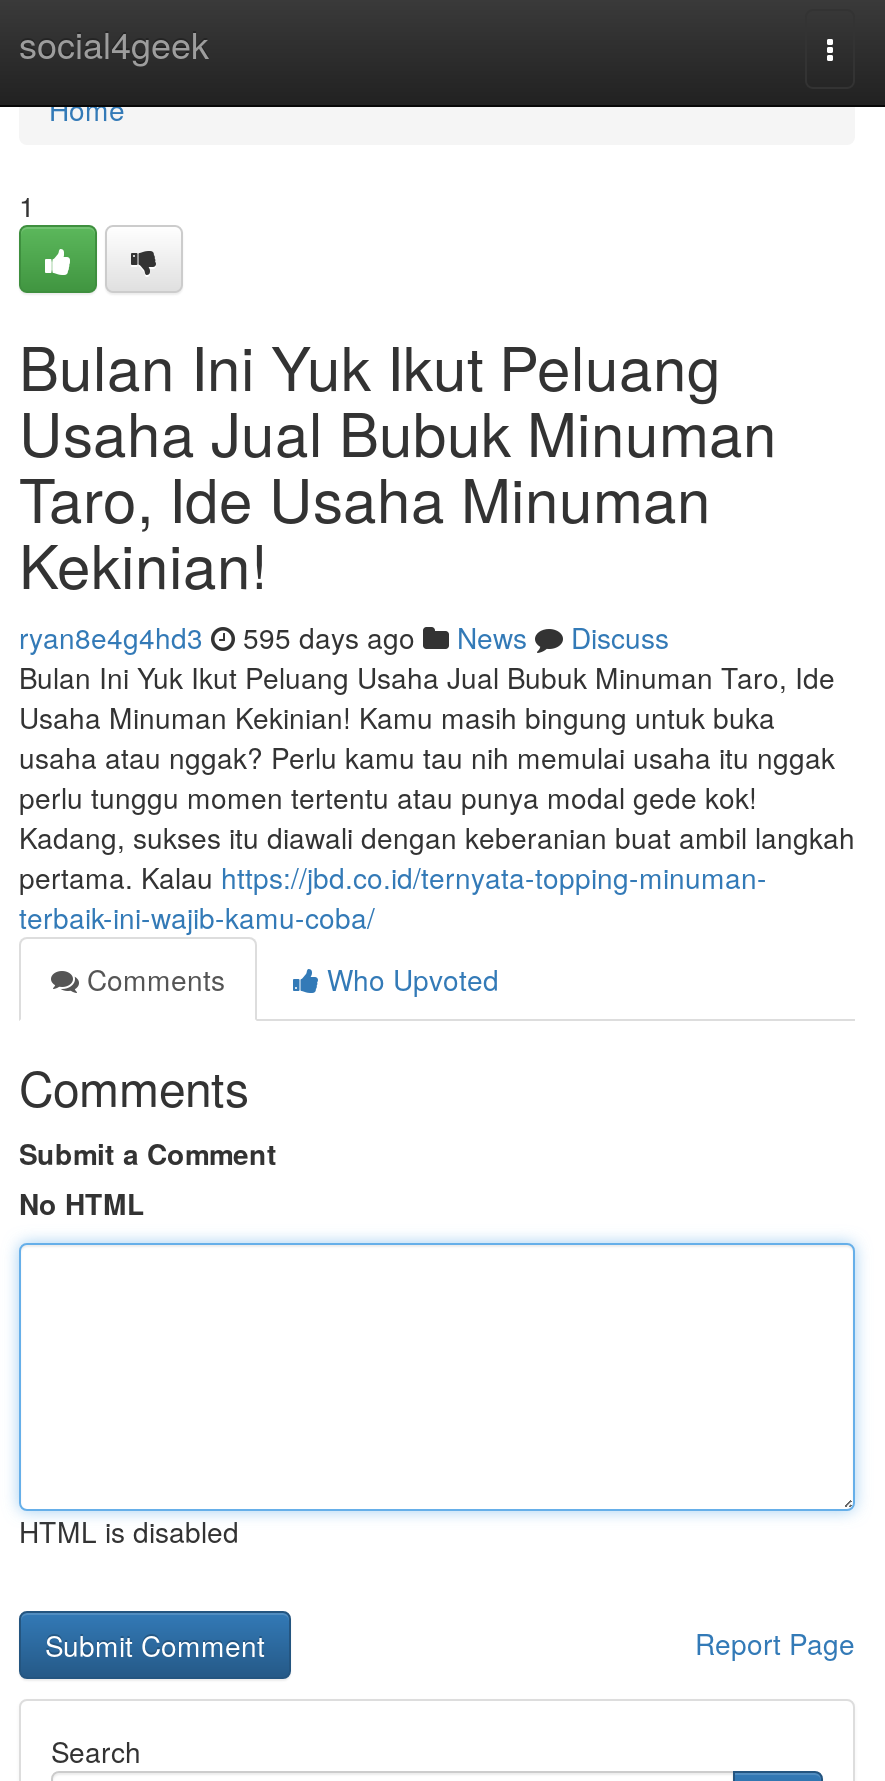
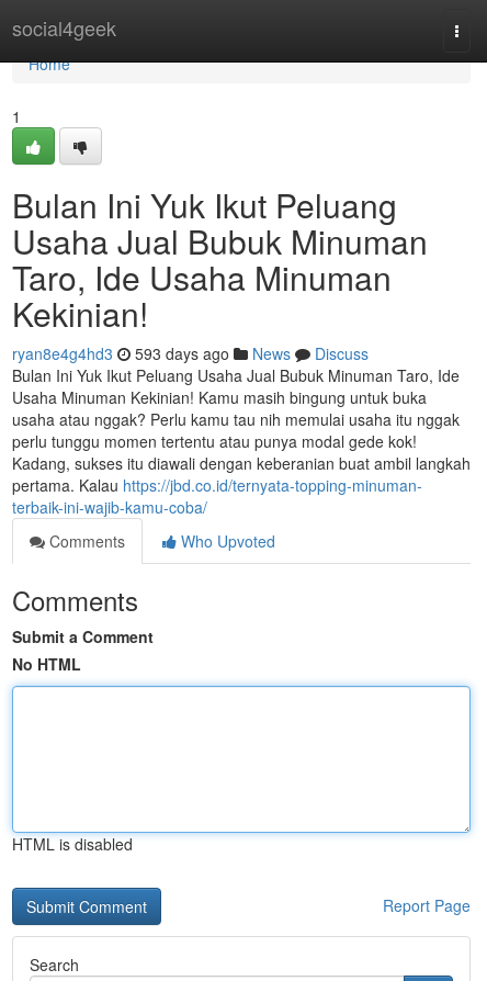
[19,617,669,657] ryan8e4g4hd3 595 days ago News Discuss -> [12,342,369,364] ryan8e4g4hd3 593 days ago News Discuss

